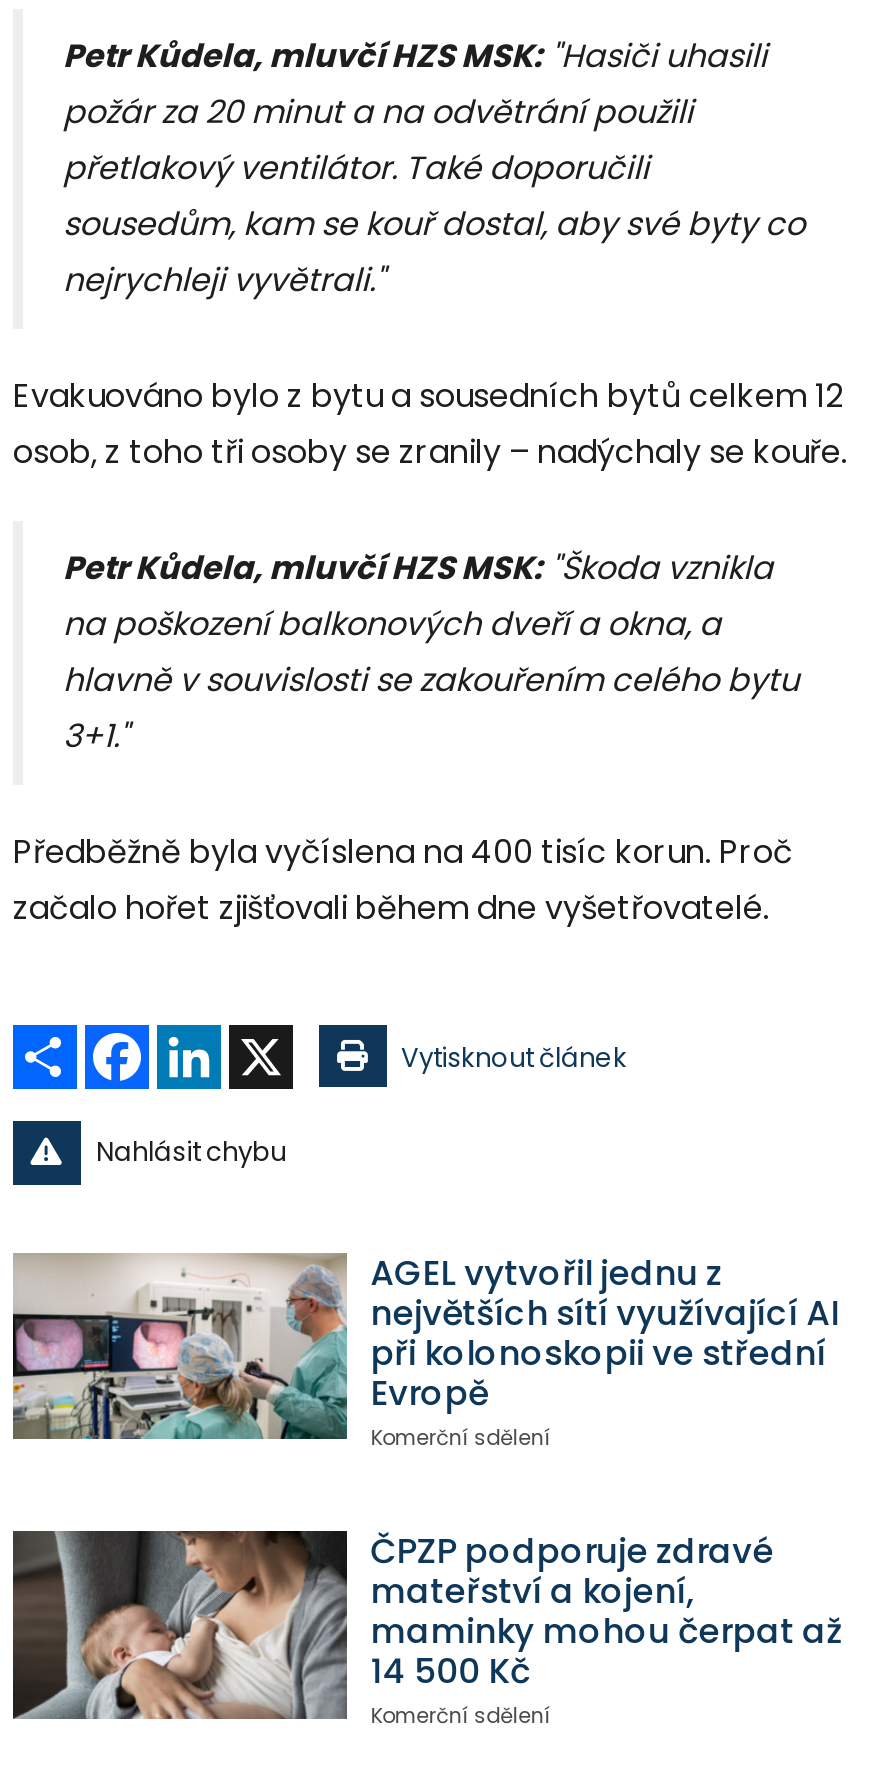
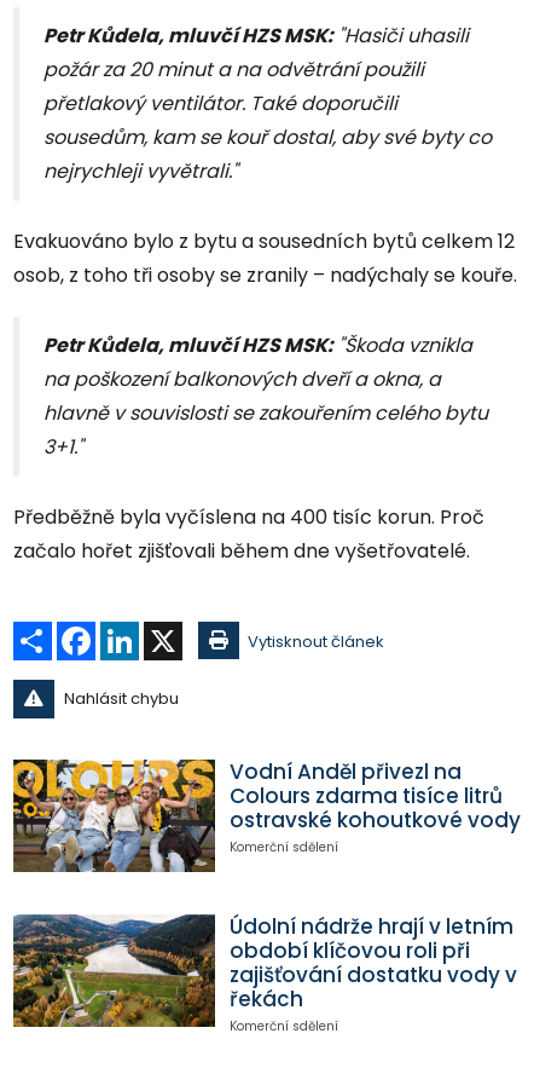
[11,1248,838,1461] [image] | AGEL vytvořil jednu z | největších sítí využívající AI | při kolonoskopii ve střední | Evropě -> [12,757,520,873] [image] | Vodní Anděl přivezl na | Colours zdarma tisíce litrů | ostravské kohoutkové vody
[11,1527,842,1719] [image] | ČPZP podporuje zdravé | mateřství a kojení, | maminky mohou čerpat až | 14 500 Kč -> [12,912,517,1028] [image] | Údolní nádrže hrají v letním | období klíčovou roli při | zajišťování dostatku vody v | řekách

